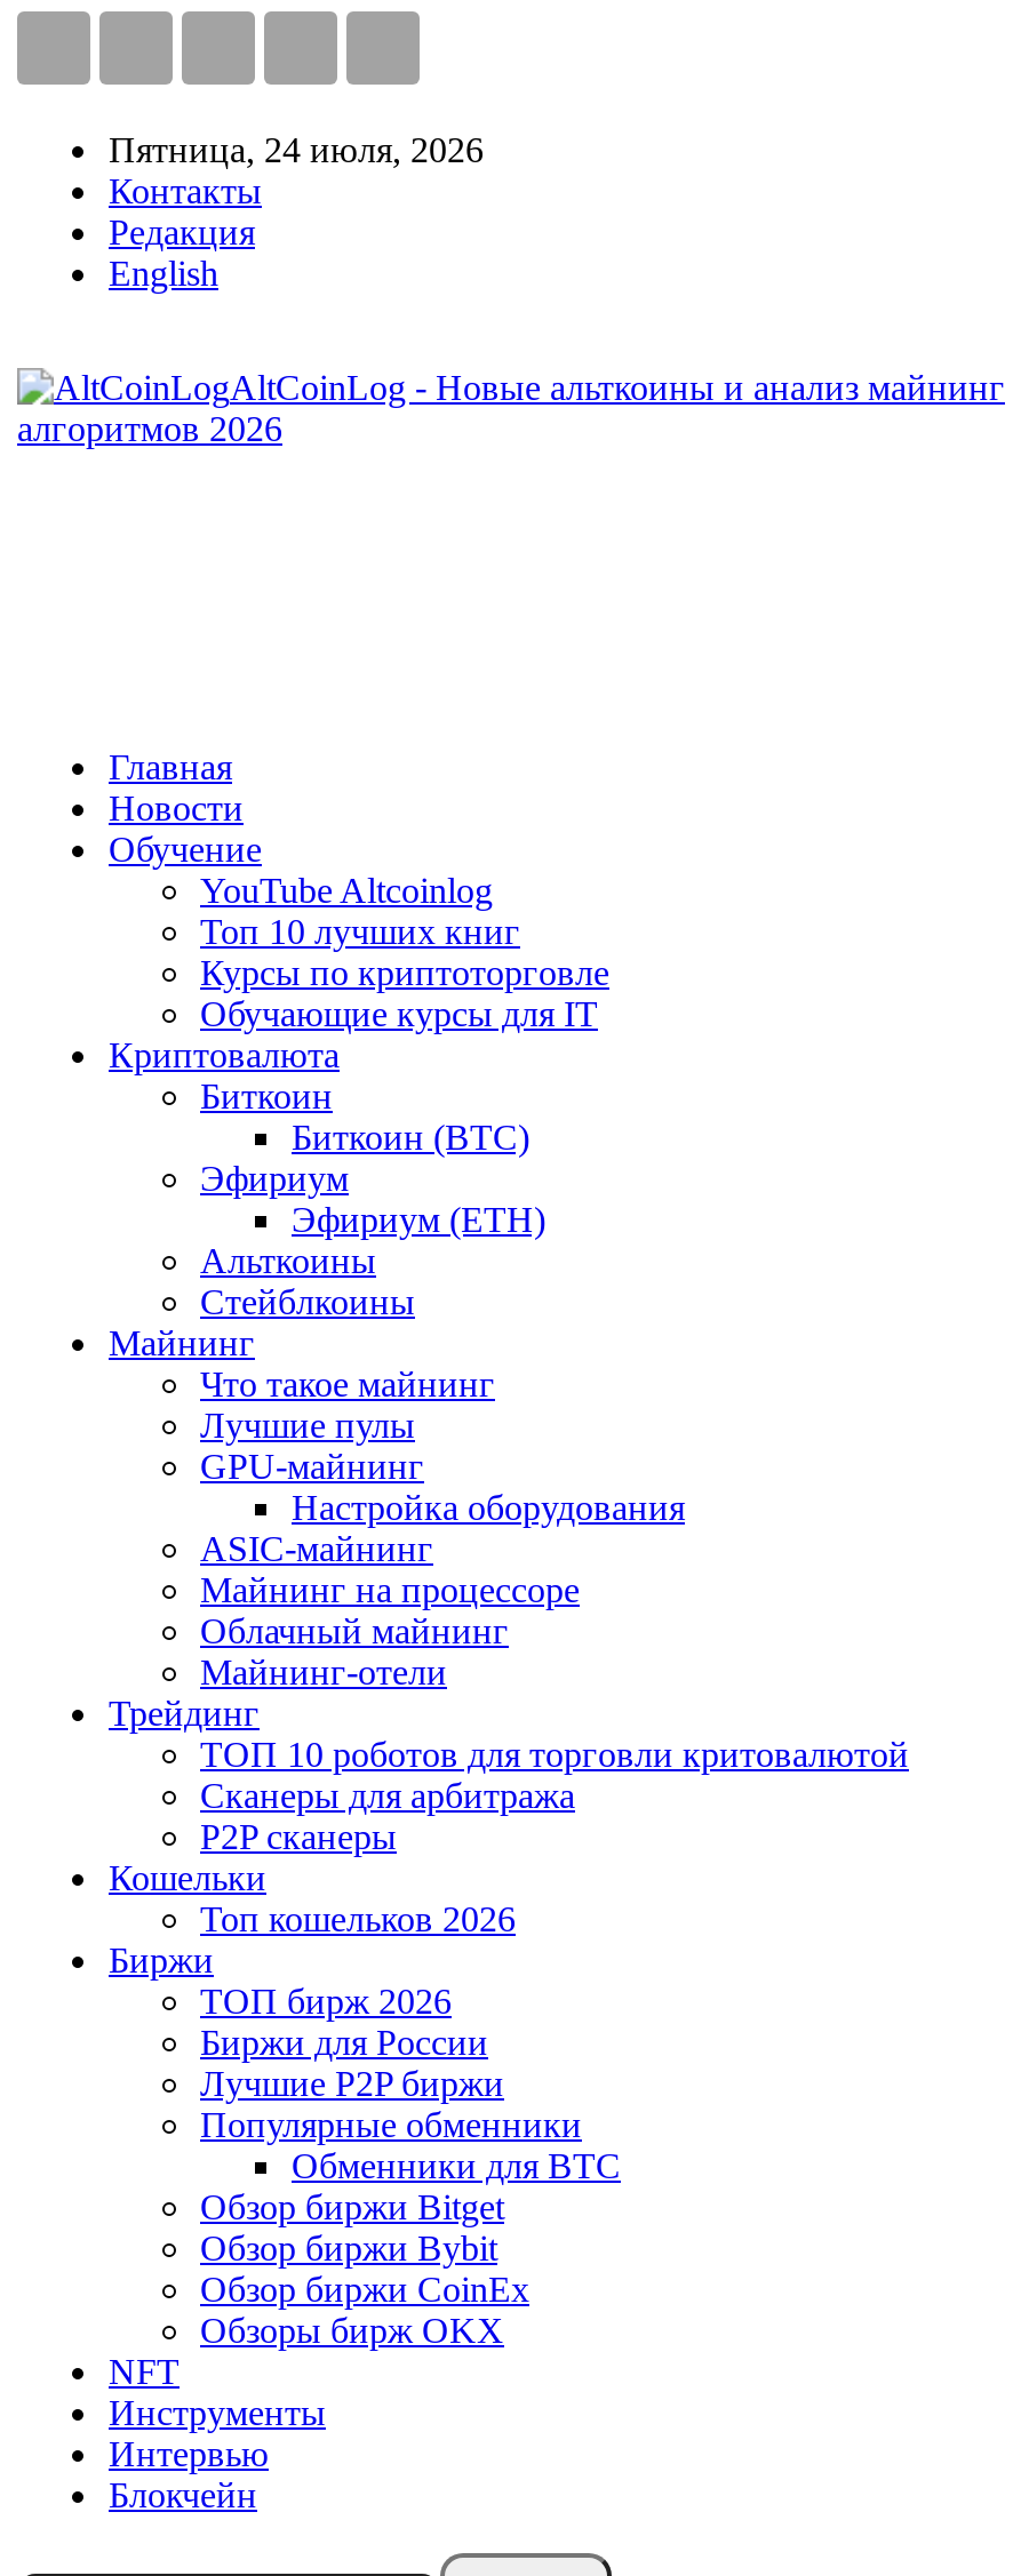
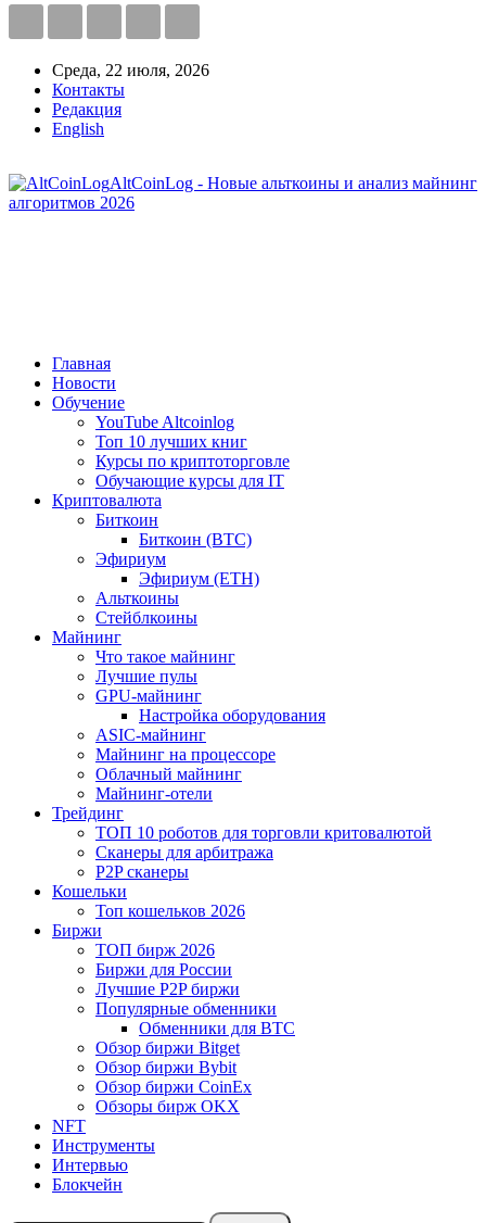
[109,130,484,169] Пятница, 24 июля, 2026 -> [52,61,209,79] Среда, 22 июля, 2026

